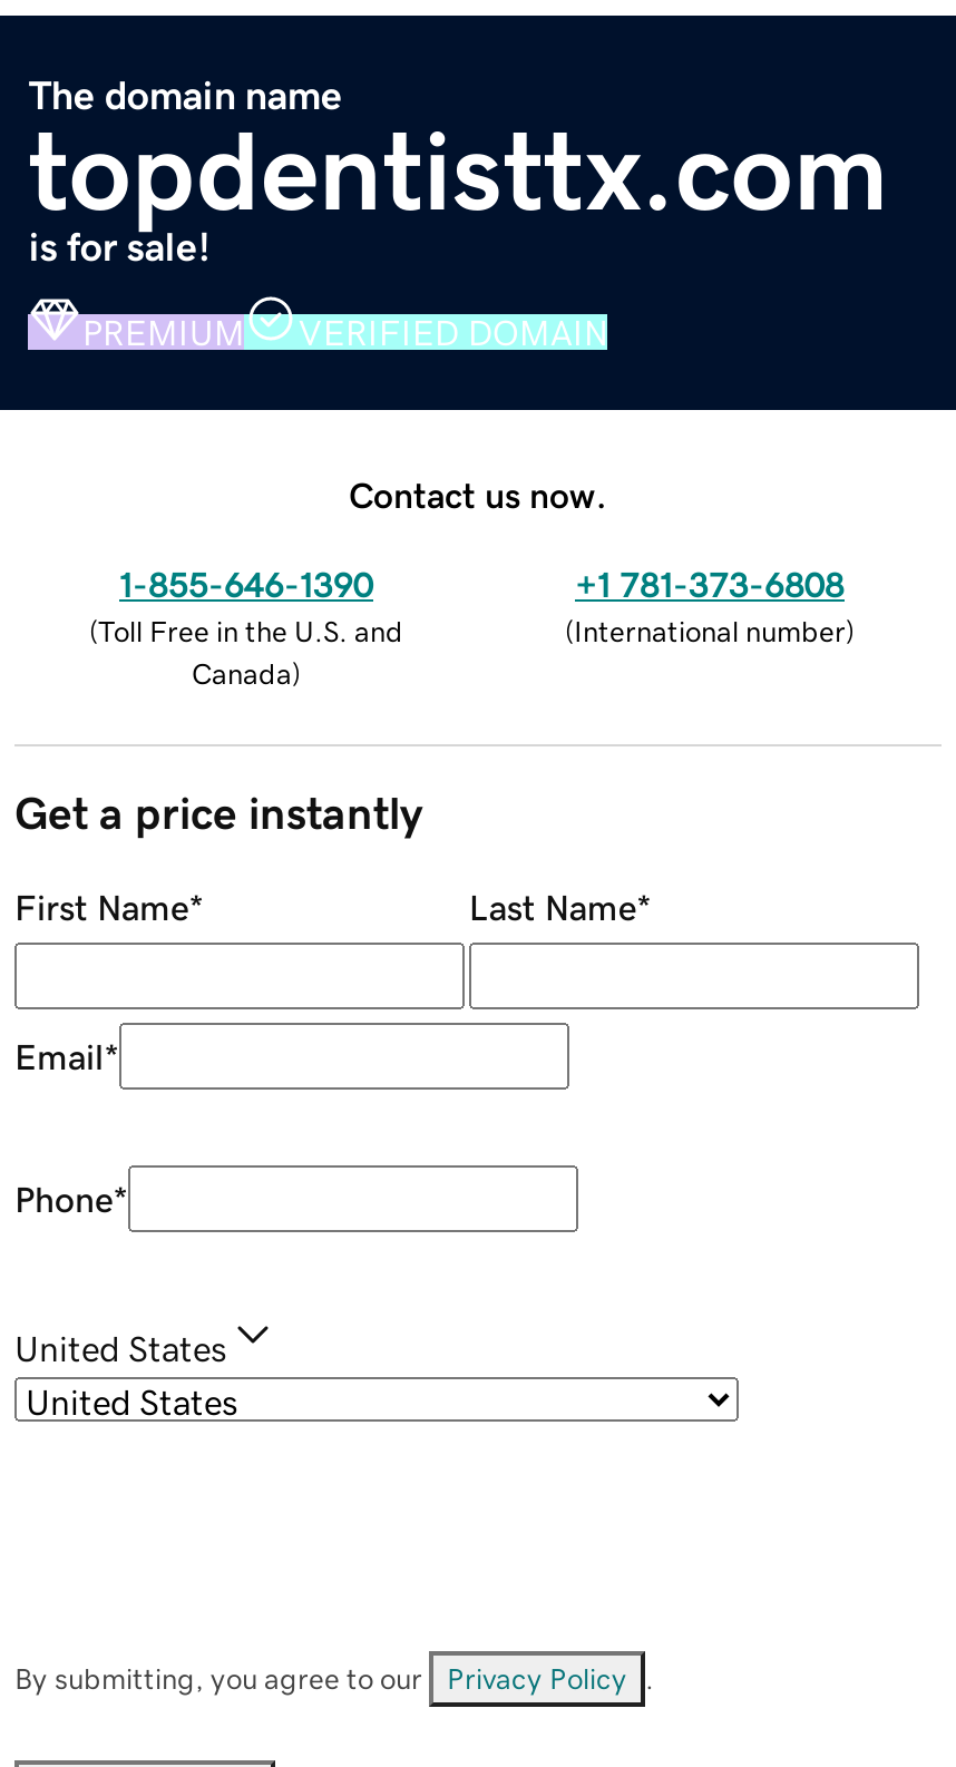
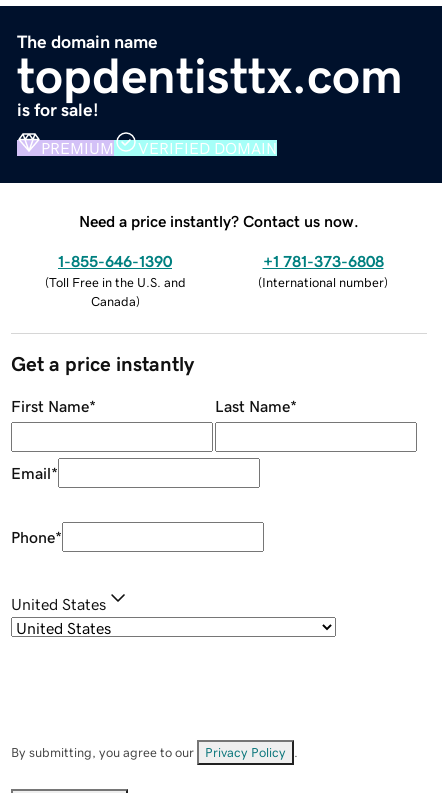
[349,476,607,512] Contact us now. -> [79,213,359,229] Need a price instantly? Contact us now.

